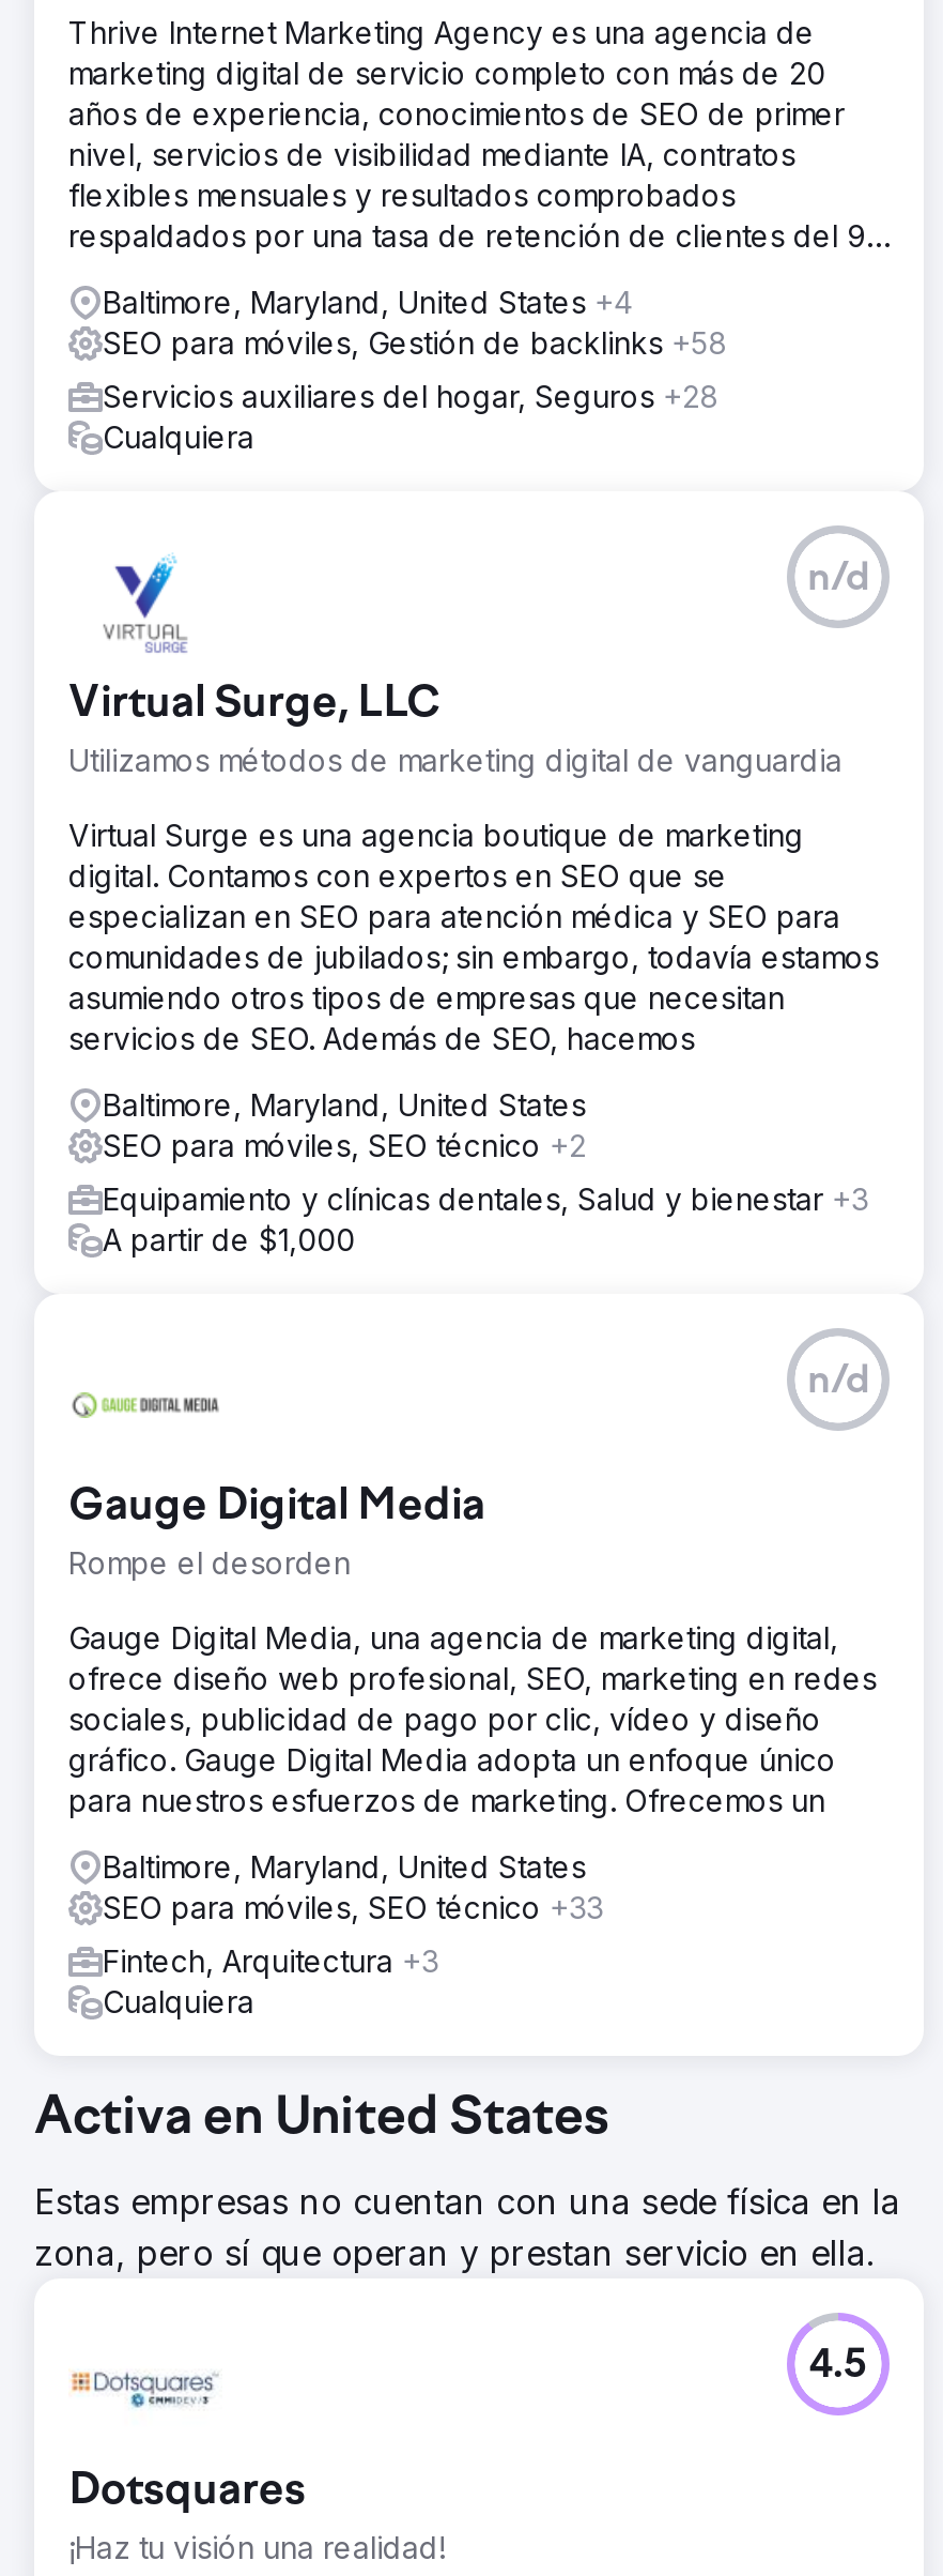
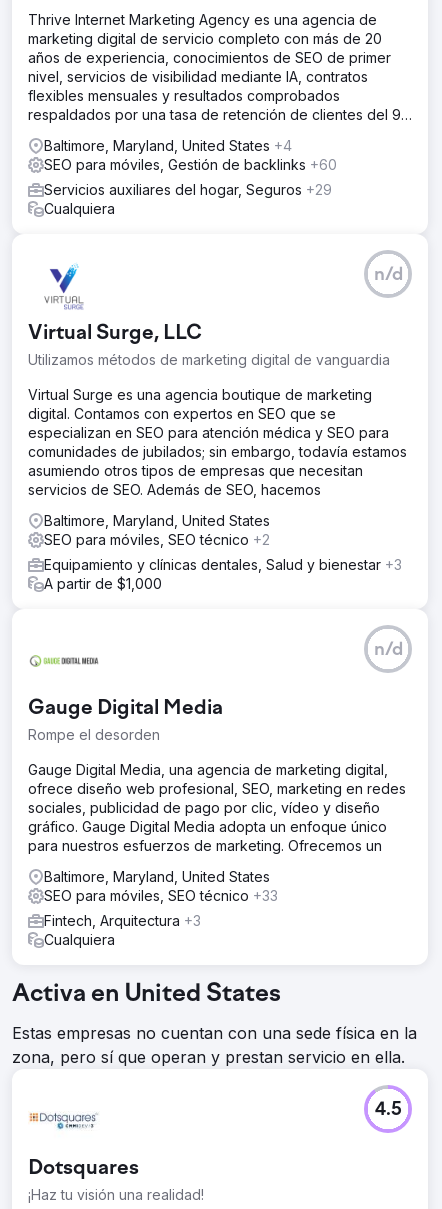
[103,324,727,361] SEO para móviles, Gestión de backlinks +58 -> [44,156,337,173] SEO para móviles, Gestión de backlinks +60
[103,378,718,414] Servicios auxiliares del hogar, Seguros +28 -> [44,181,332,198] Servicios auxiliares del hogar, Seguros +29

